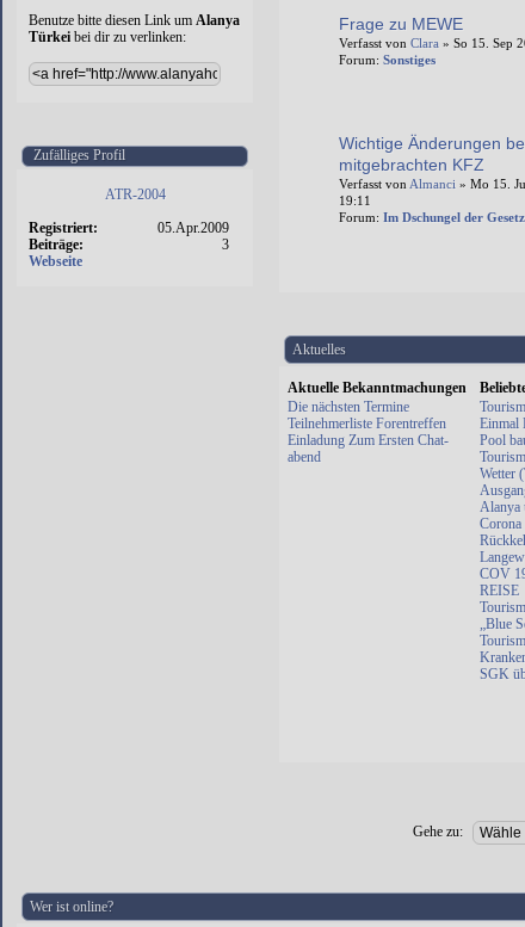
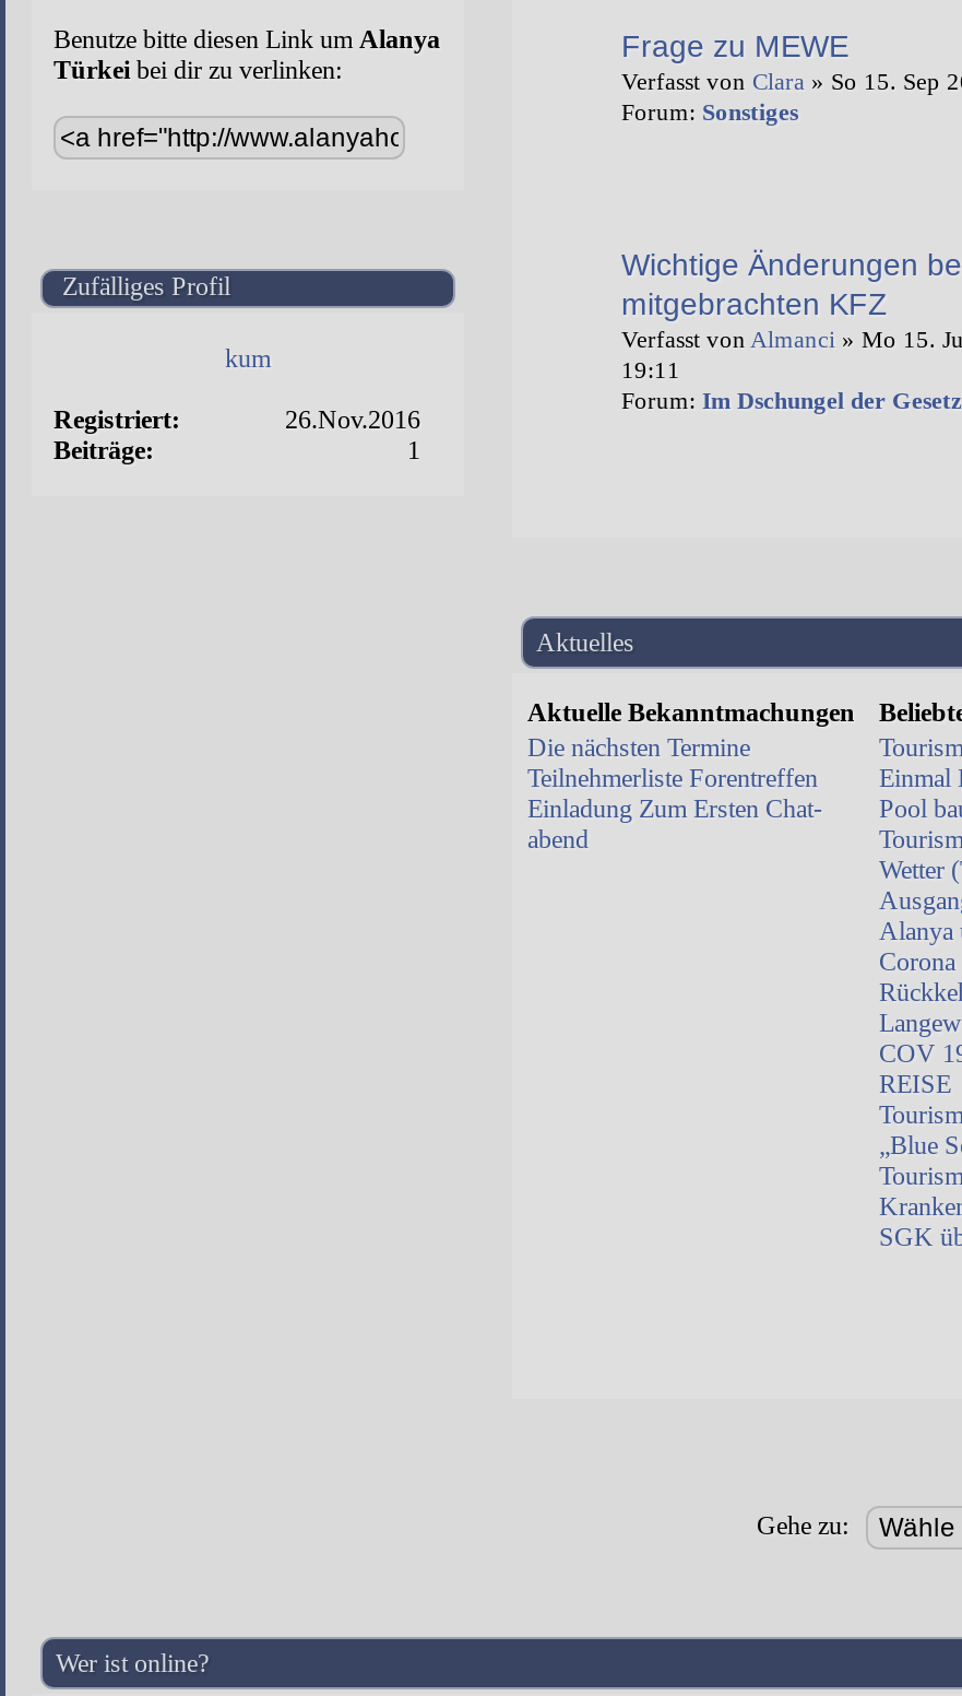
[104,186,165,203] ATR-2004 -> [225,343,271,374] kum
[157,220,229,236] 05.Apr.2009 -> [285,404,420,435] 26.Nov.2016
[29,236,229,270] 3 | Webseite -> [407,435,420,466] 1

